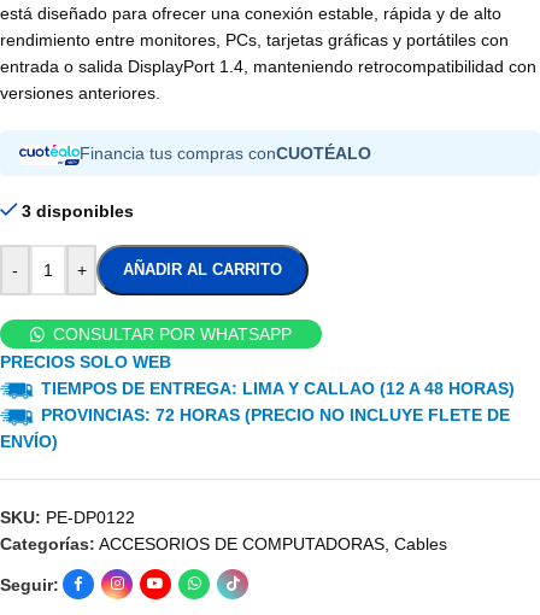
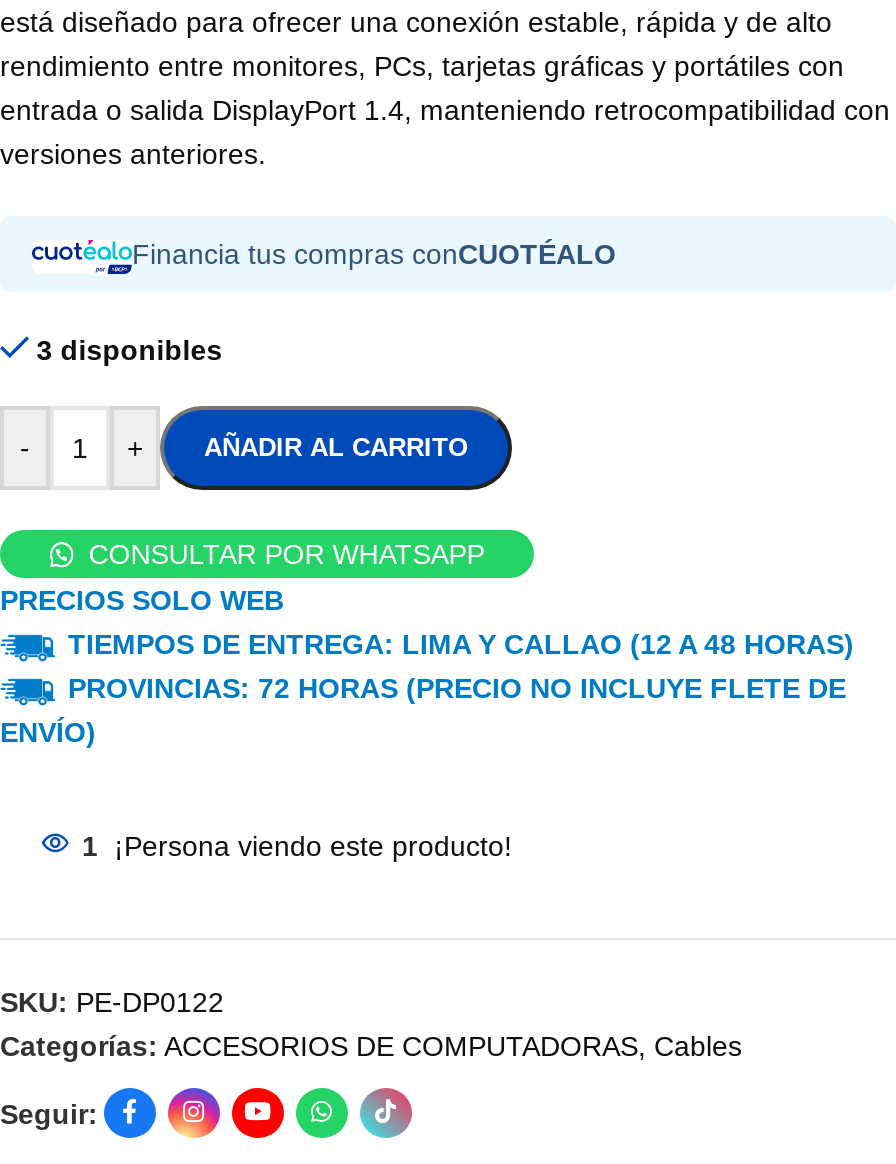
none -> [82,831,512,863] 1 ¡Persona viendo este producto!

